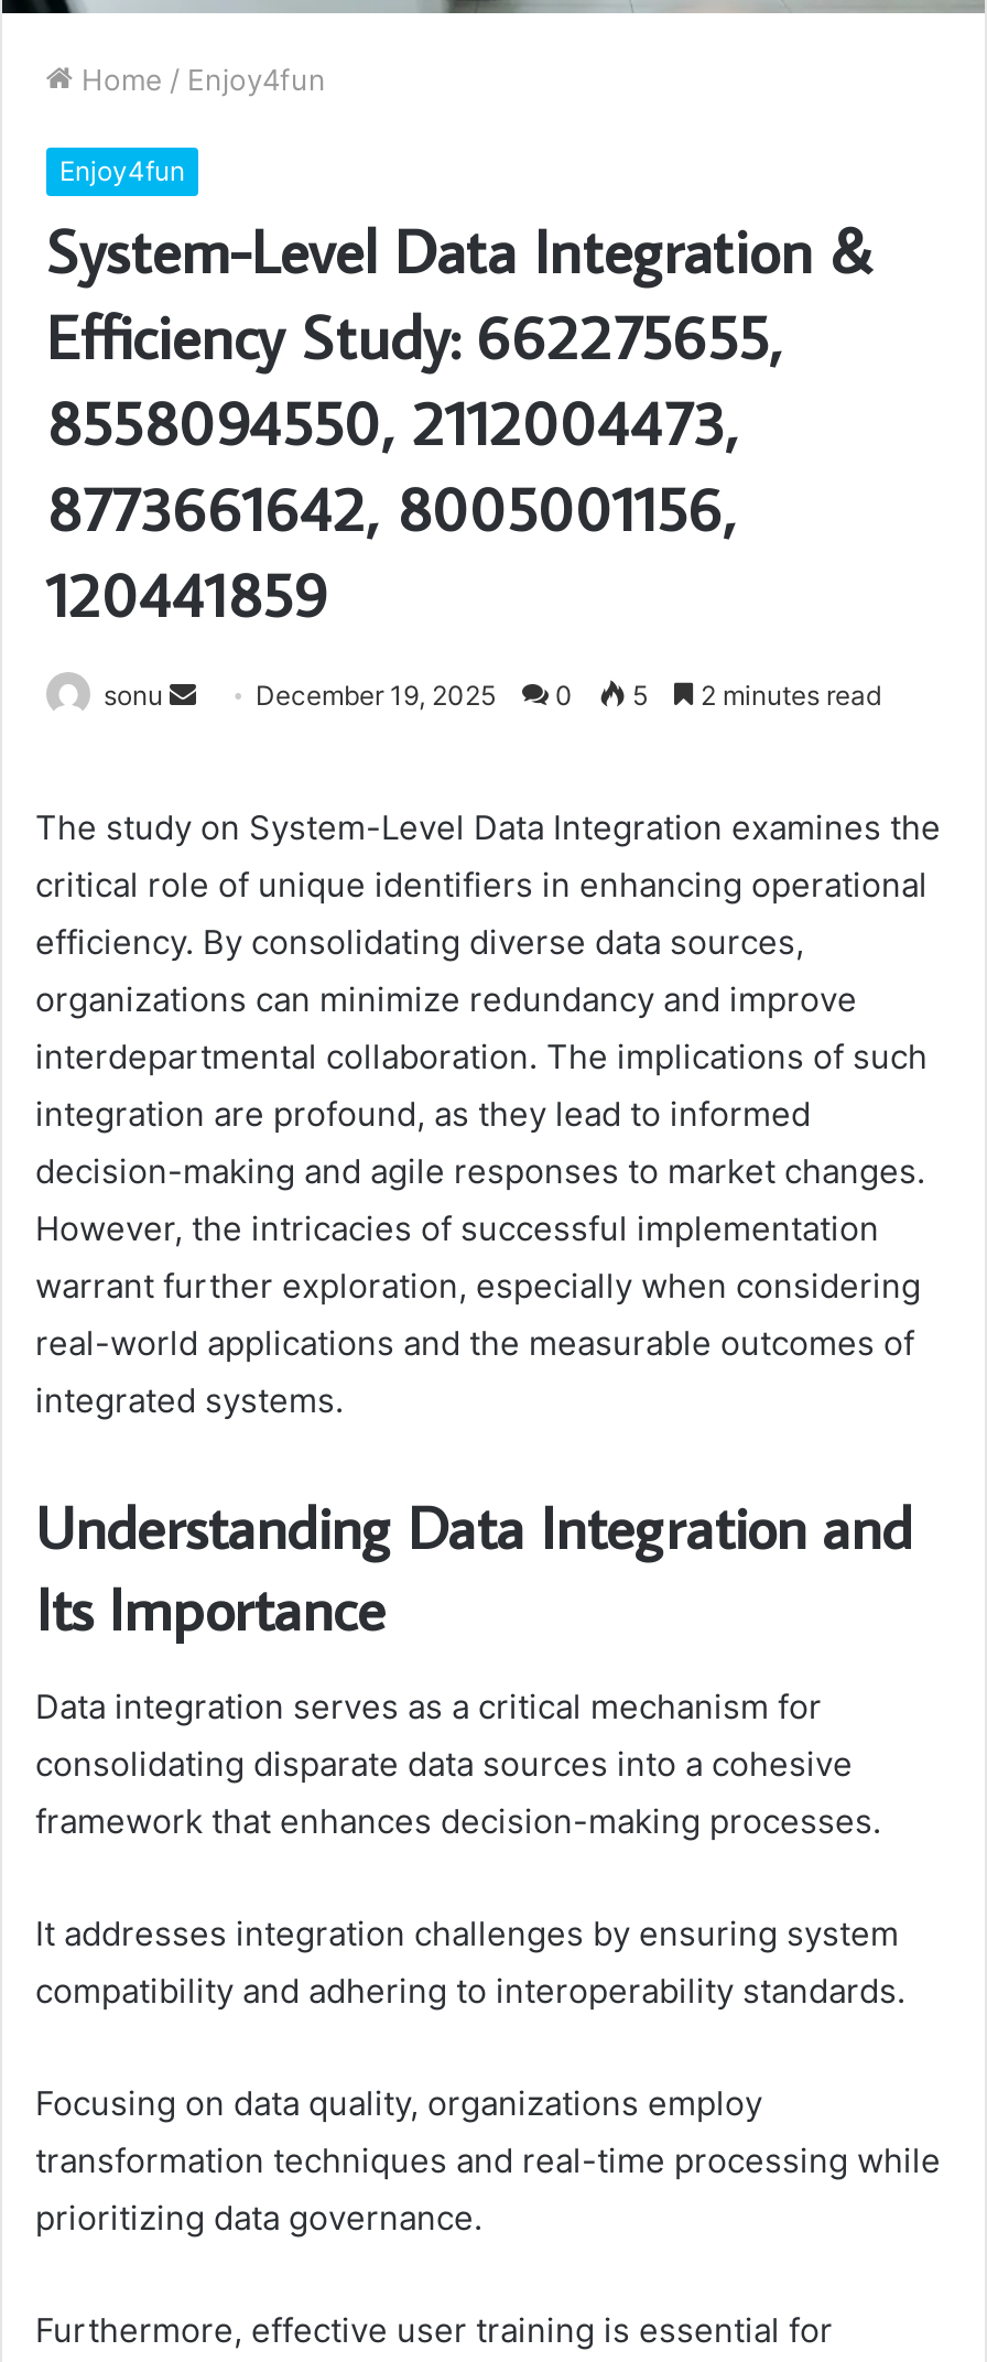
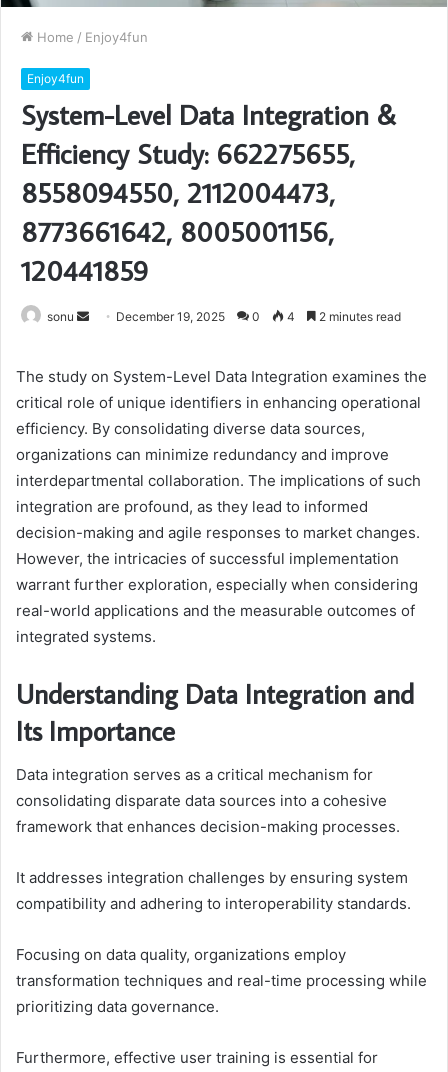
[626,680,648,713] 5 -> [284,309,295,324] 4

